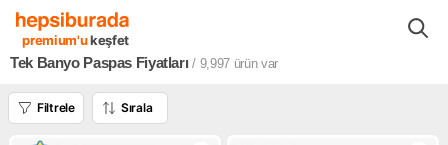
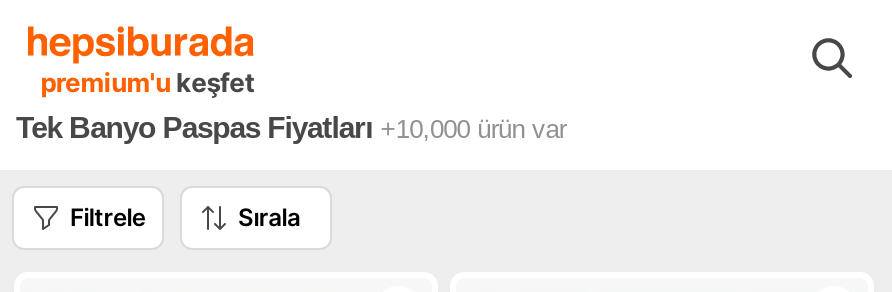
[10,54,278,71] Tek Banyo Paspas Fiyatları / 9,997 ürün var -> [16,110,566,144] Tek Banyo Paspas Fiyatları +10,000 ürün var

